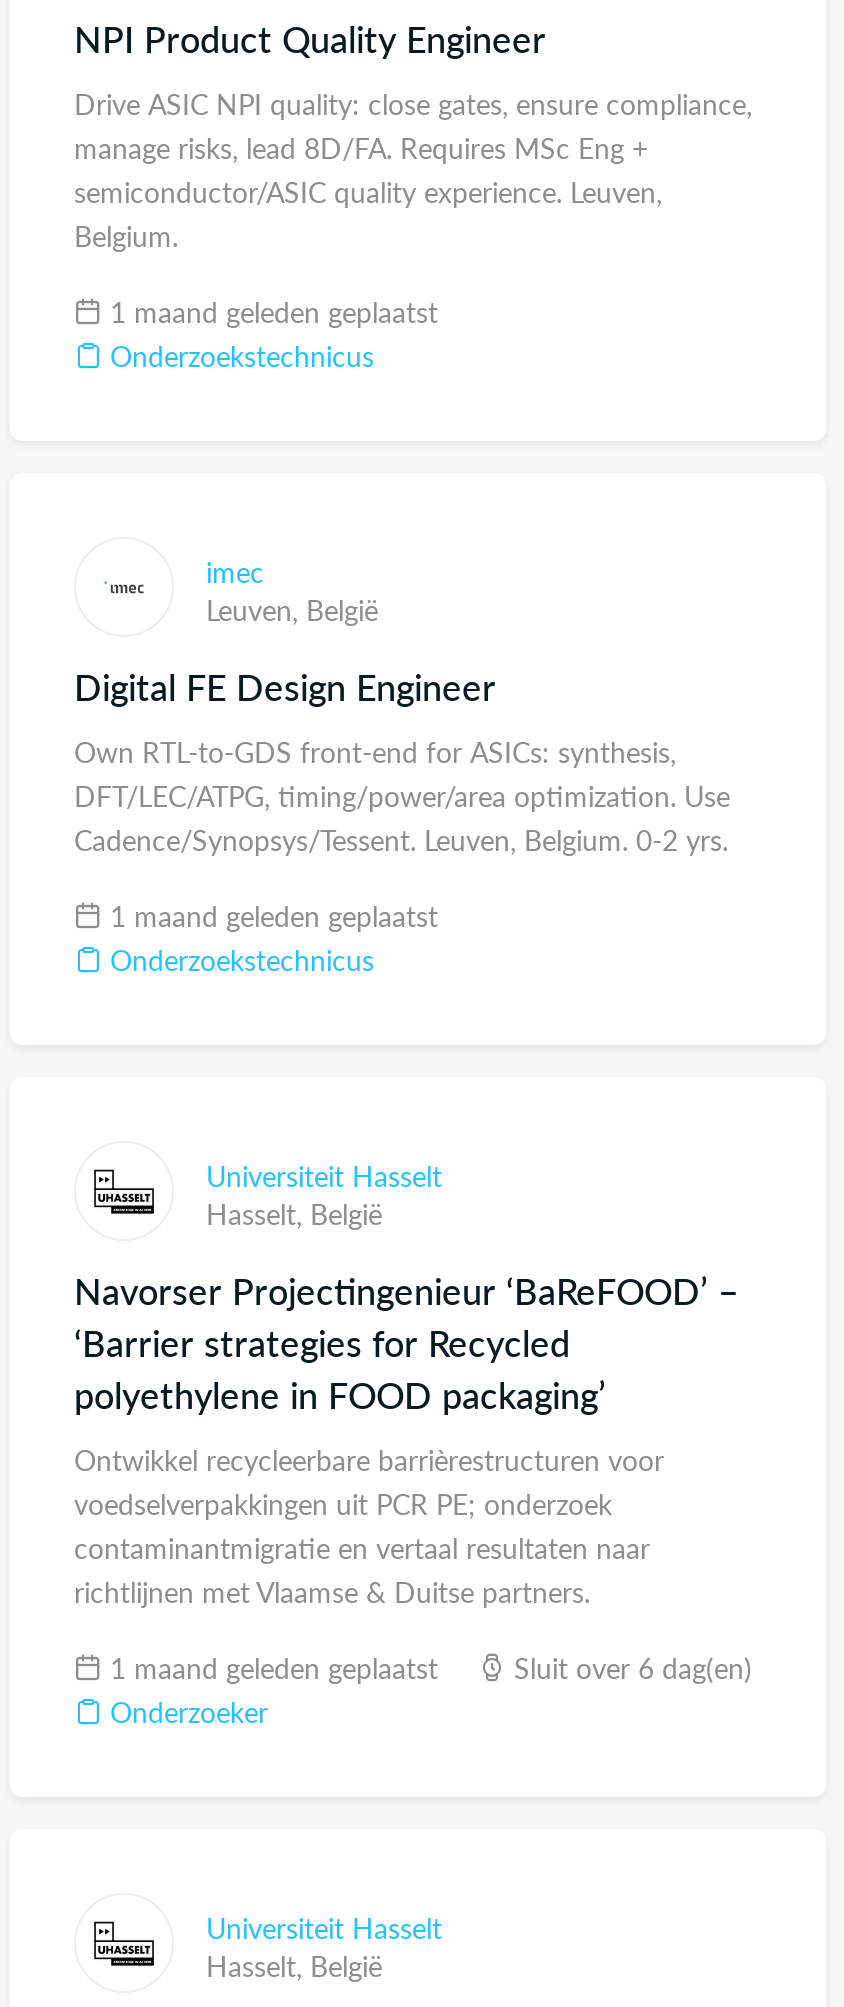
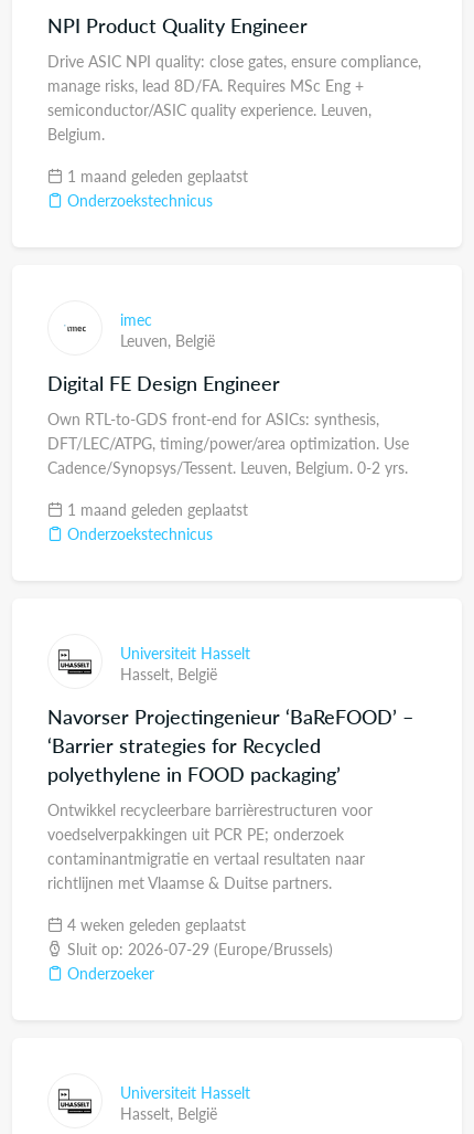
[102,1647,438,1687] 1 maand geleden geplaatst -> [63,913,246,935] 4 weken geleden geplaatst
[506,1647,752,1687] Sluit over 6 dag(en) -> [63,937,333,960] Sluit op: 2026-07-29 (Europe/Brussels)

